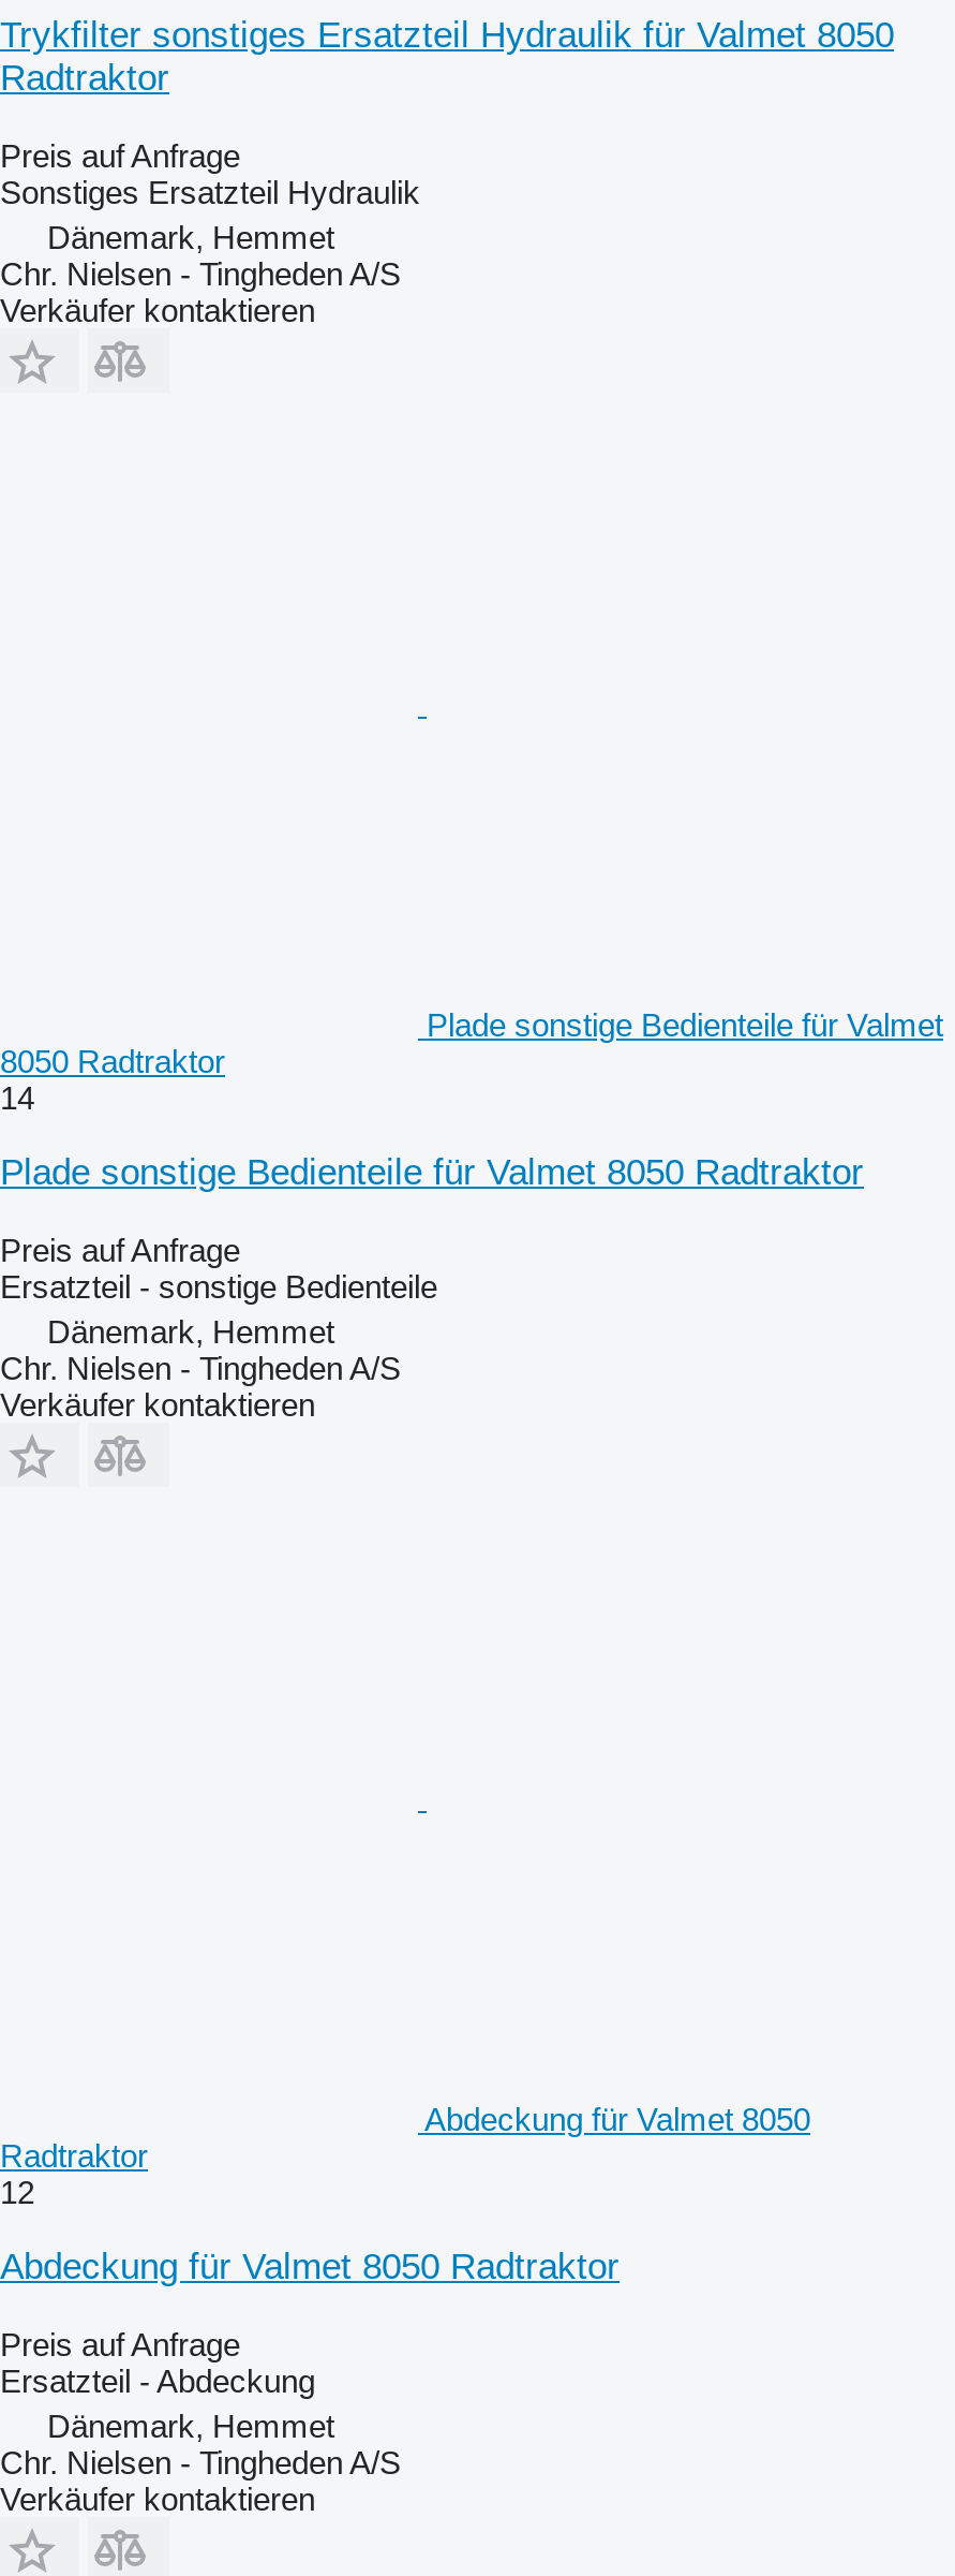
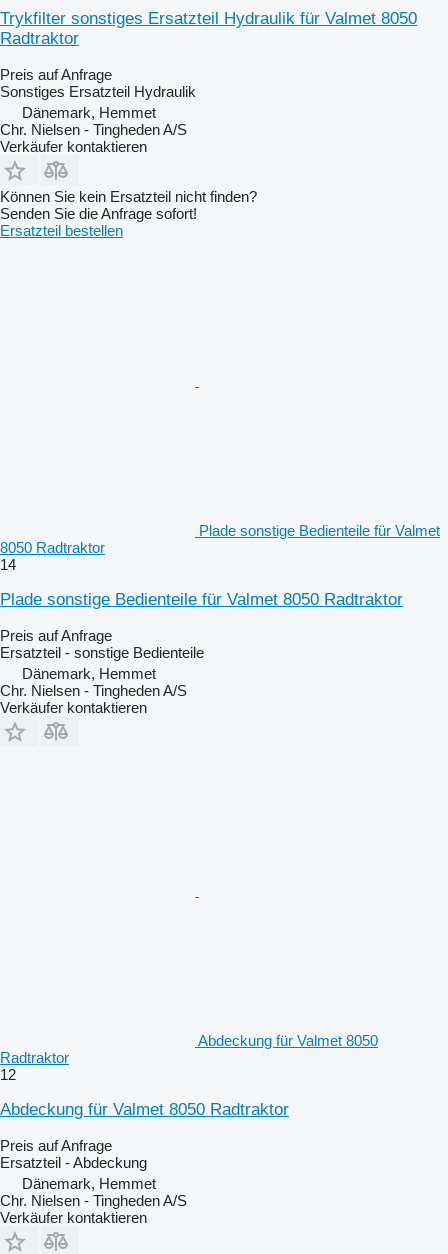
none -> [0,188,257,239] Können Sie kein Ersatzteil nicht finden? | Senden Sie die Anfrage sofort! | Ersatzteil bestellen

